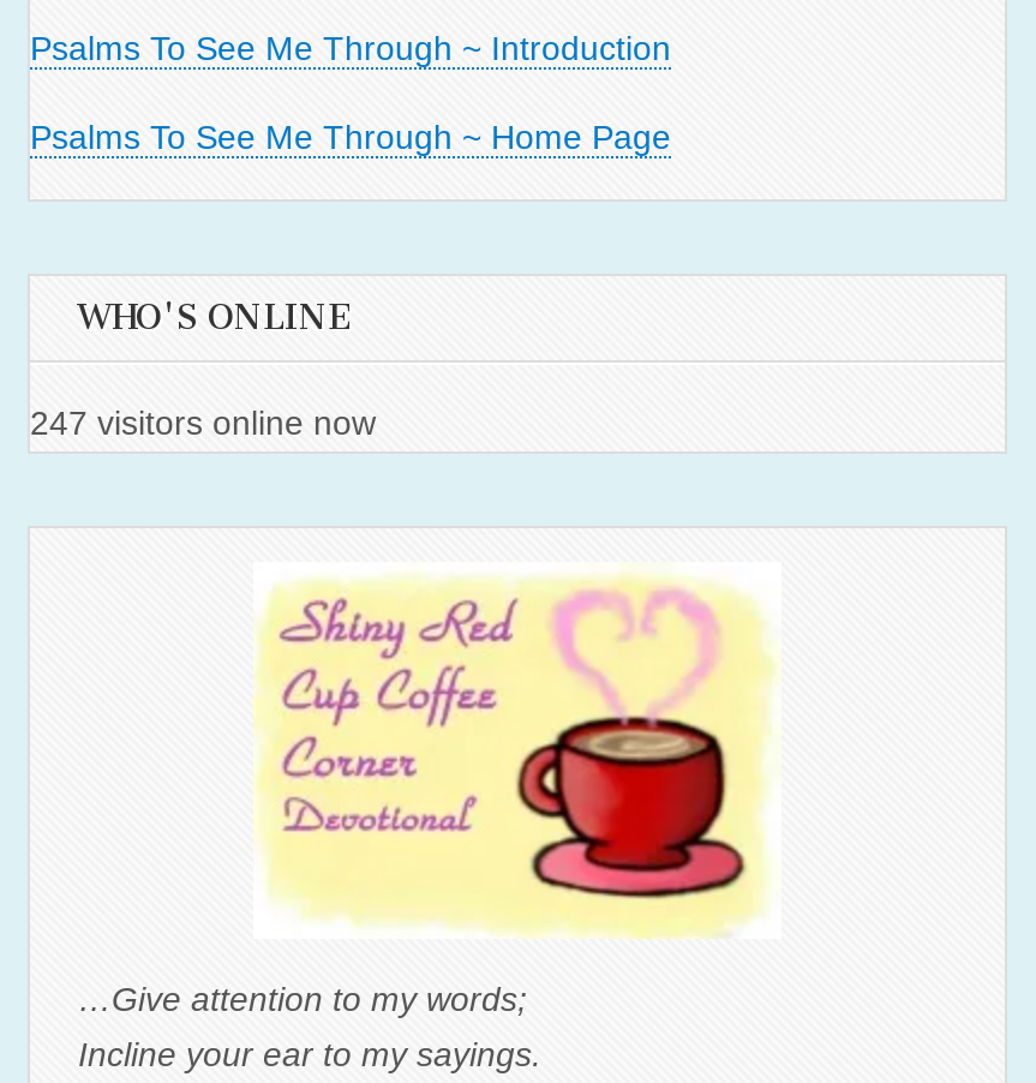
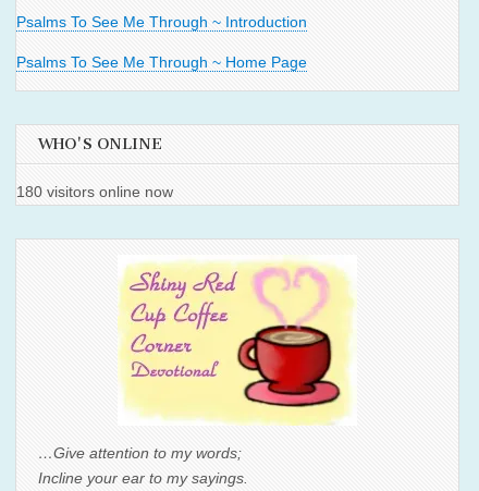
[30,403,376,441] 247 visitors online now -> [16,183,173,200] 180 visitors online now

